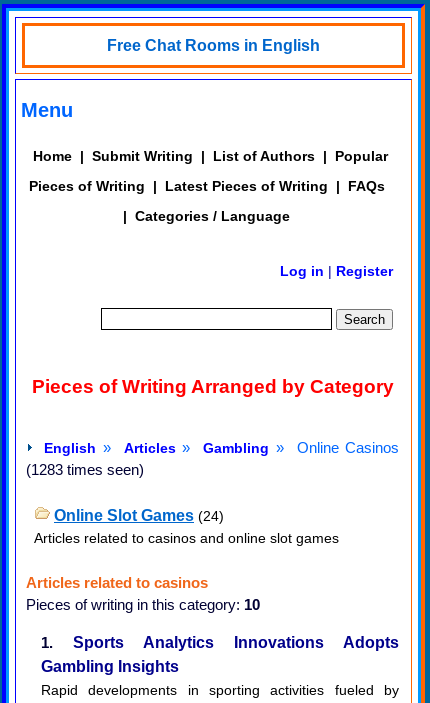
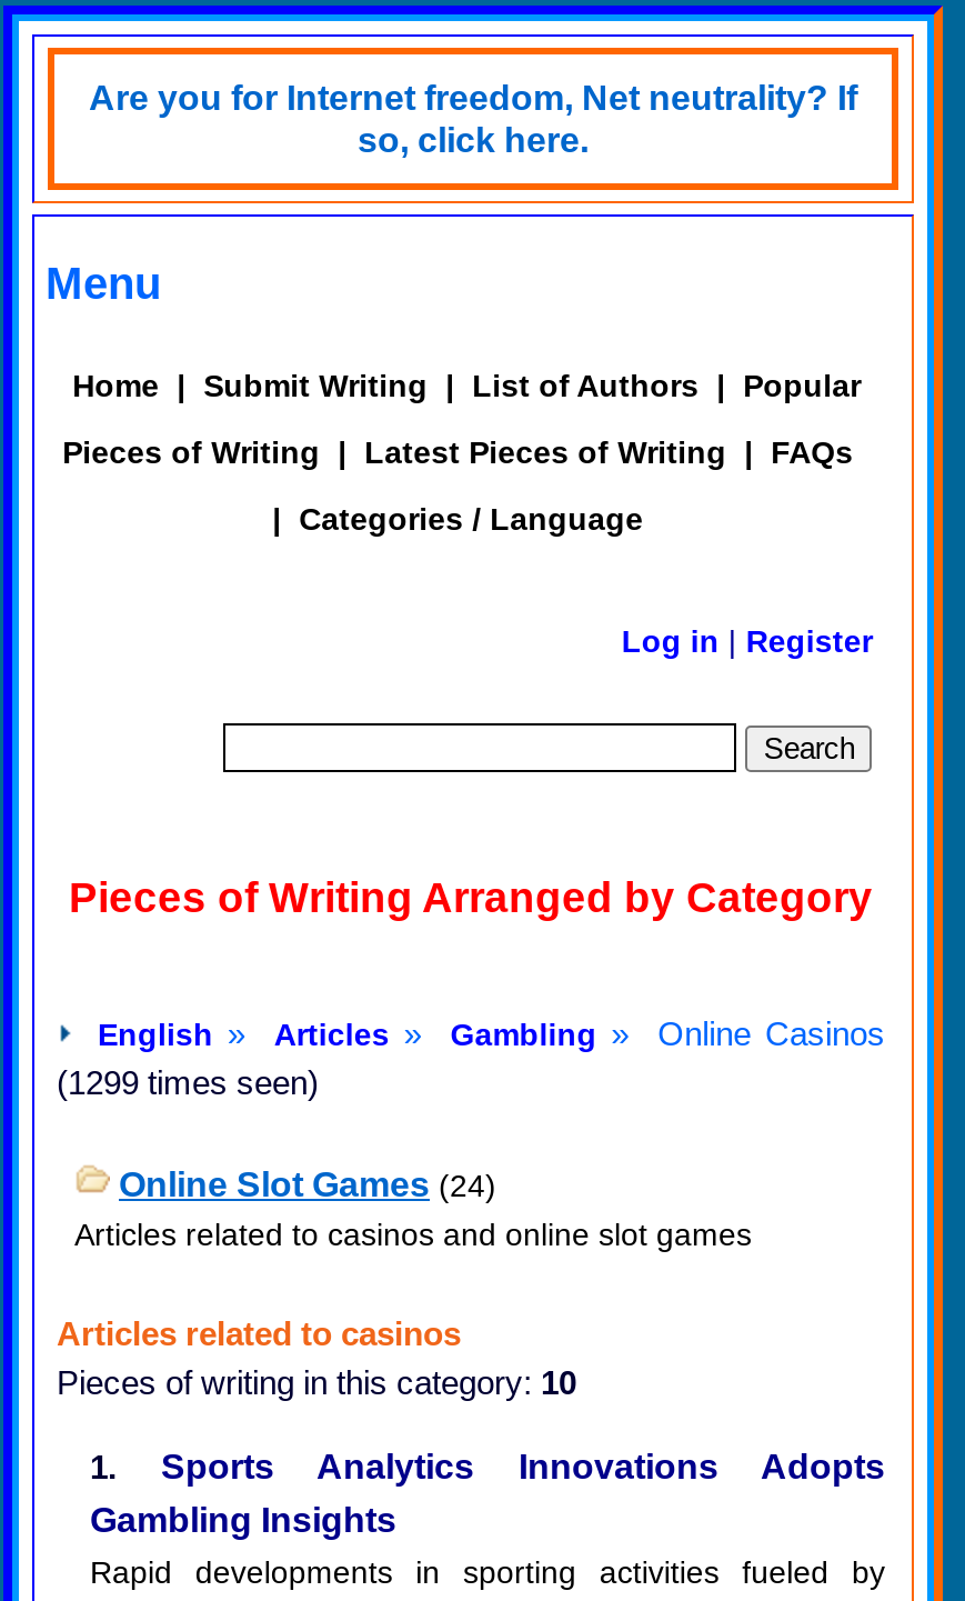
[107,37,320,54] Free Chat Rooms in English -> [89,79,857,159] Are you for Internet freedom, Net neutrality? If | so, click here.
[26,461,144,478] (1283 times seen) -> [57,1064,319,1102] (1299 times seen)

